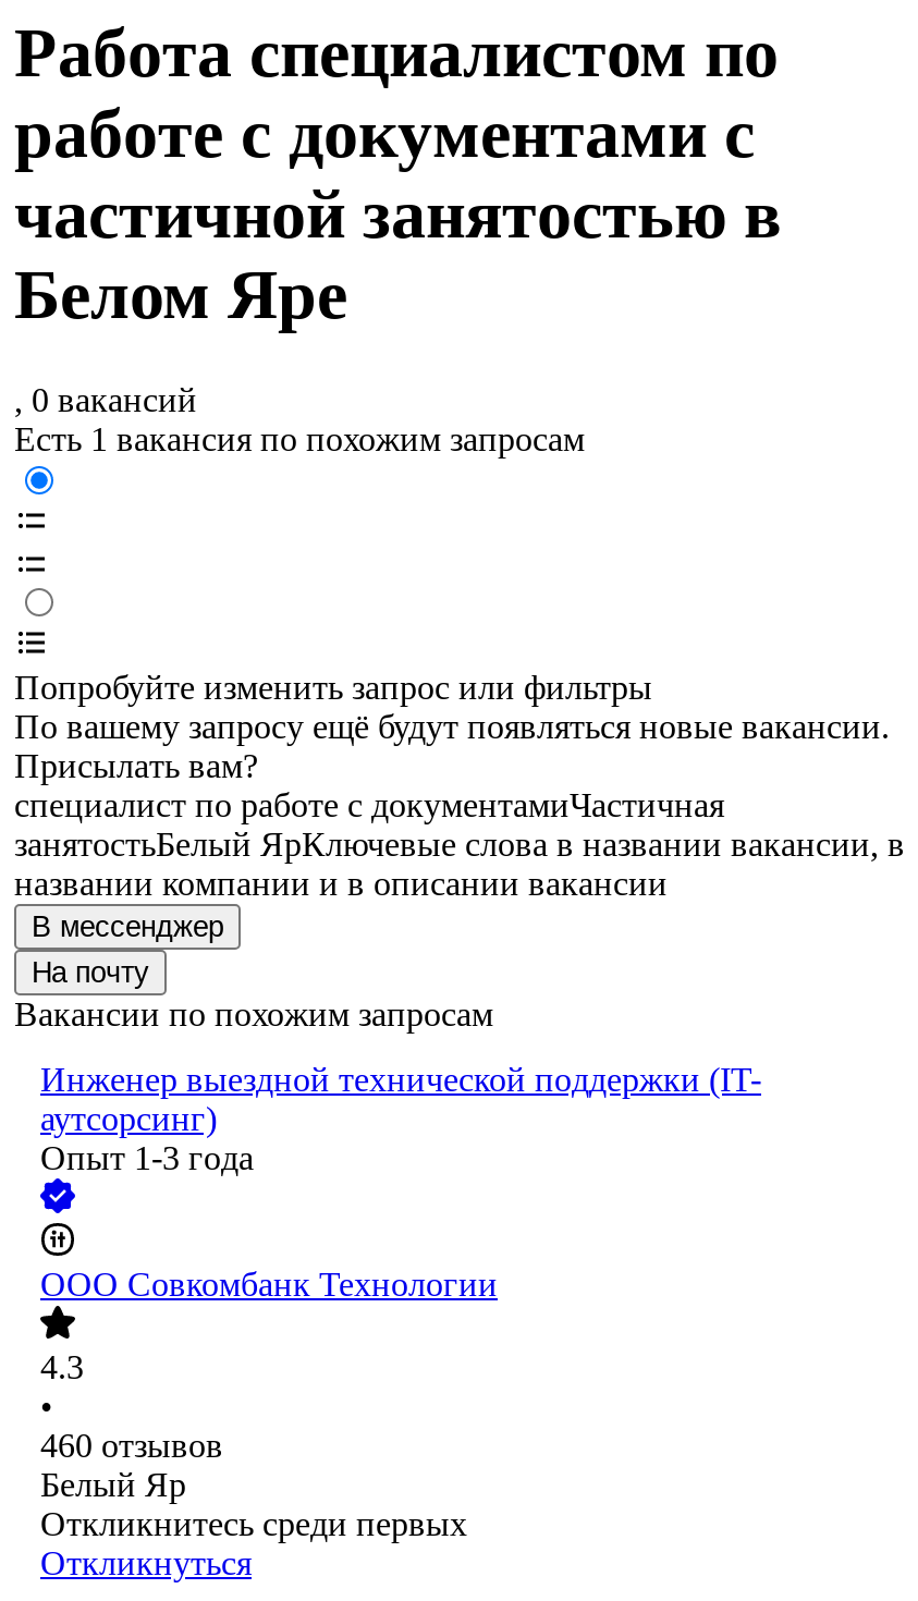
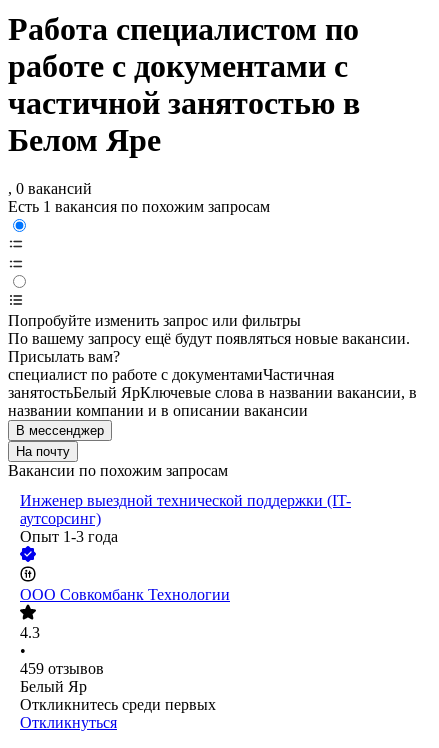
[40,1428,223,1465] 460 отзывов -> [20,660,104,677] 459 отзывов

